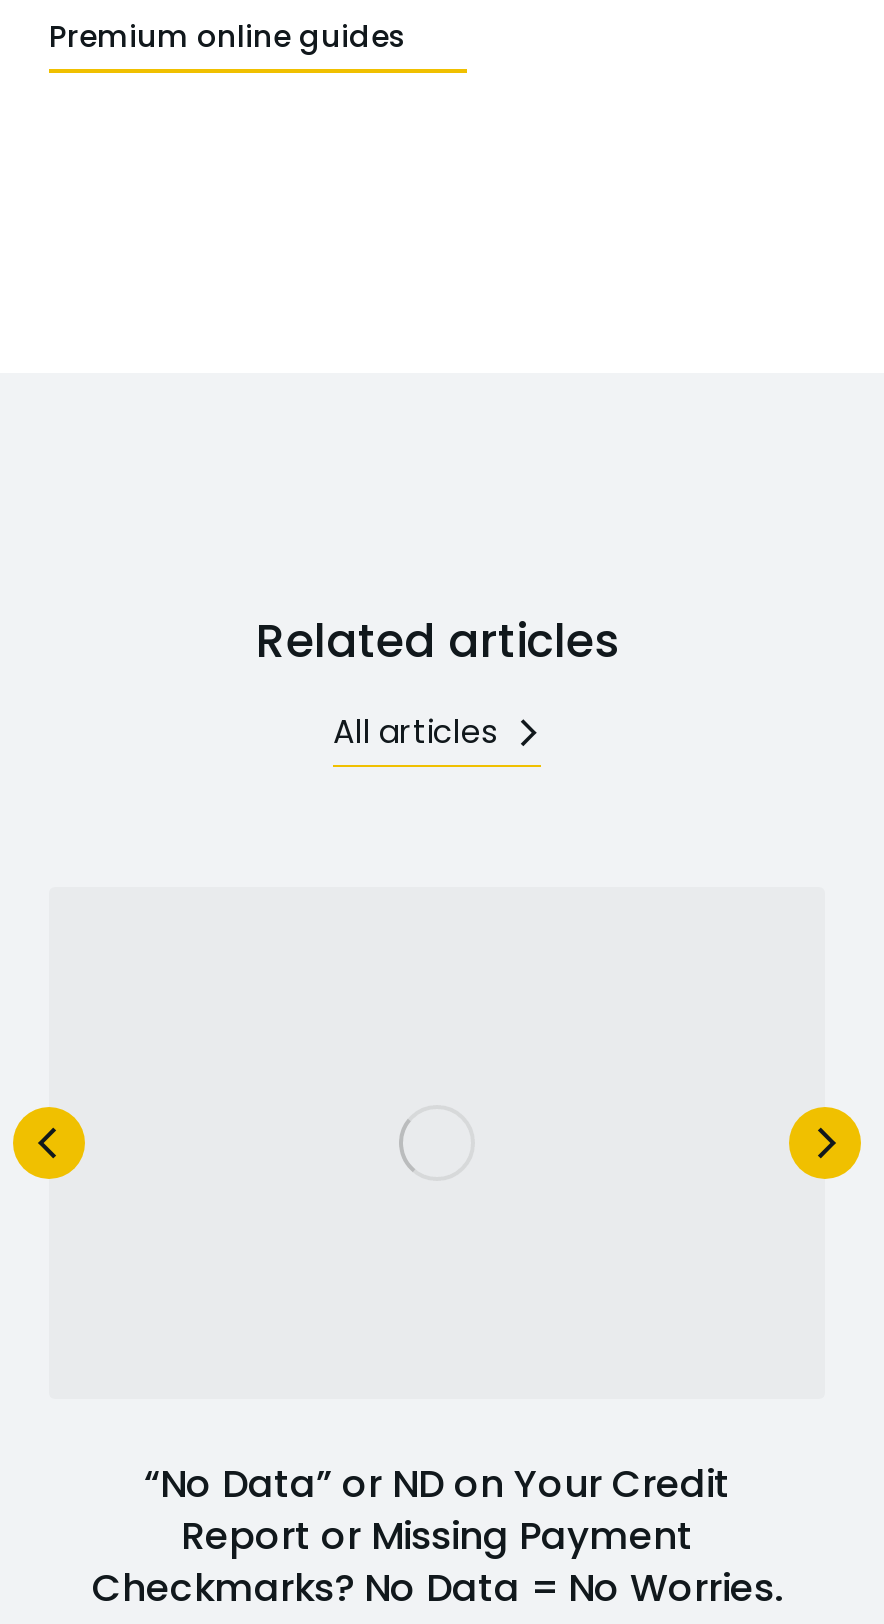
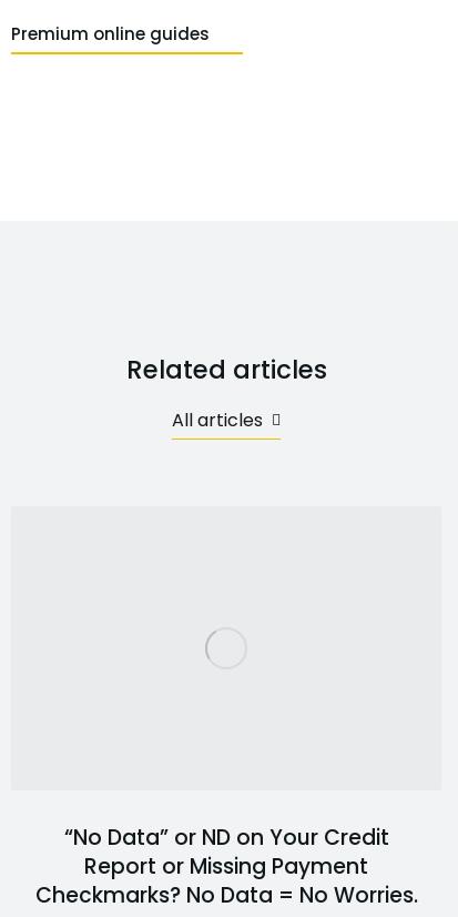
[11,1105,87,1181] [image] -> none
[787,1105,863,1181] [image] -> none

